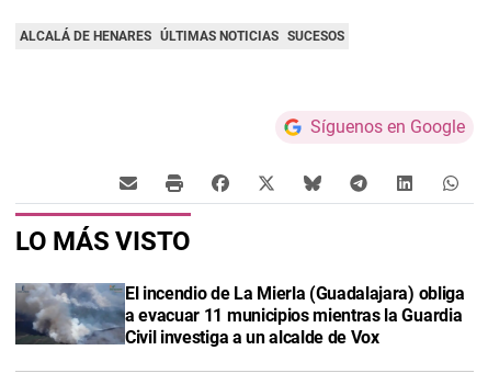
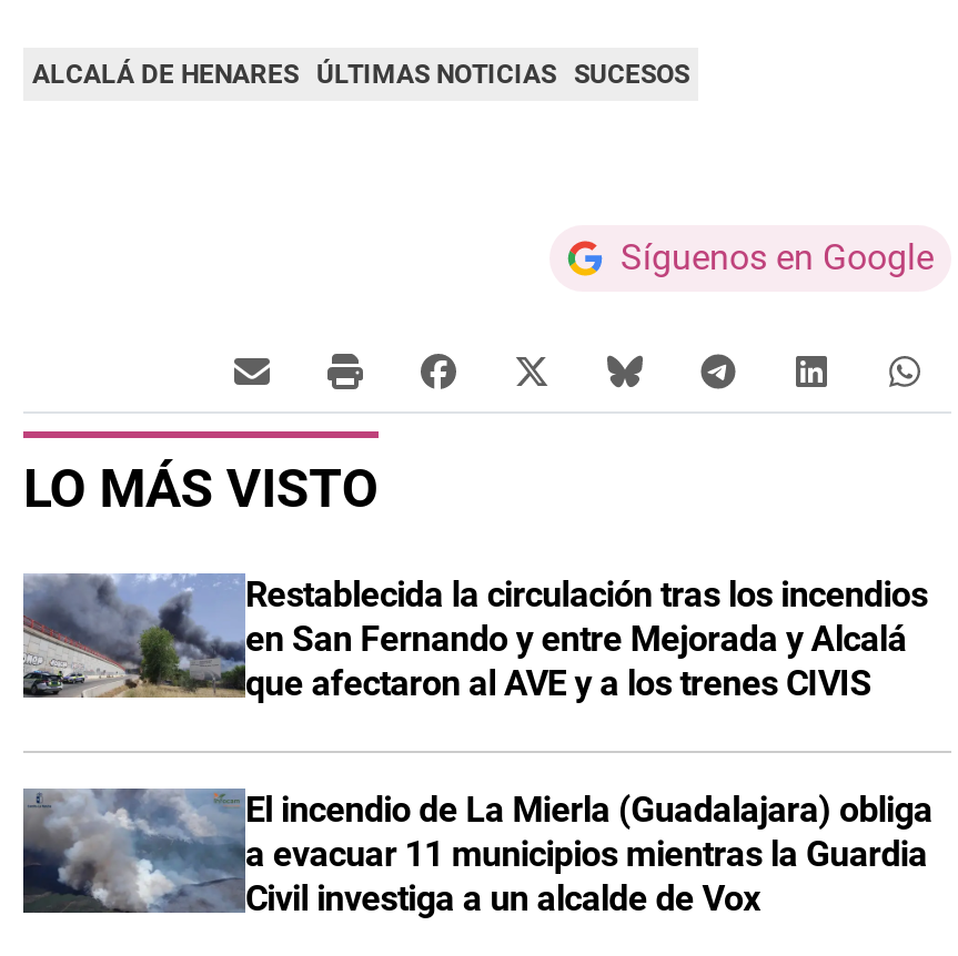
none -> [21,573,928,704] [image] | Restablecida la circulación tras los incendios | en San Fernando y entre Mejorada y Alcalá | que afectaron al AVE y a los trenes CIVIS

